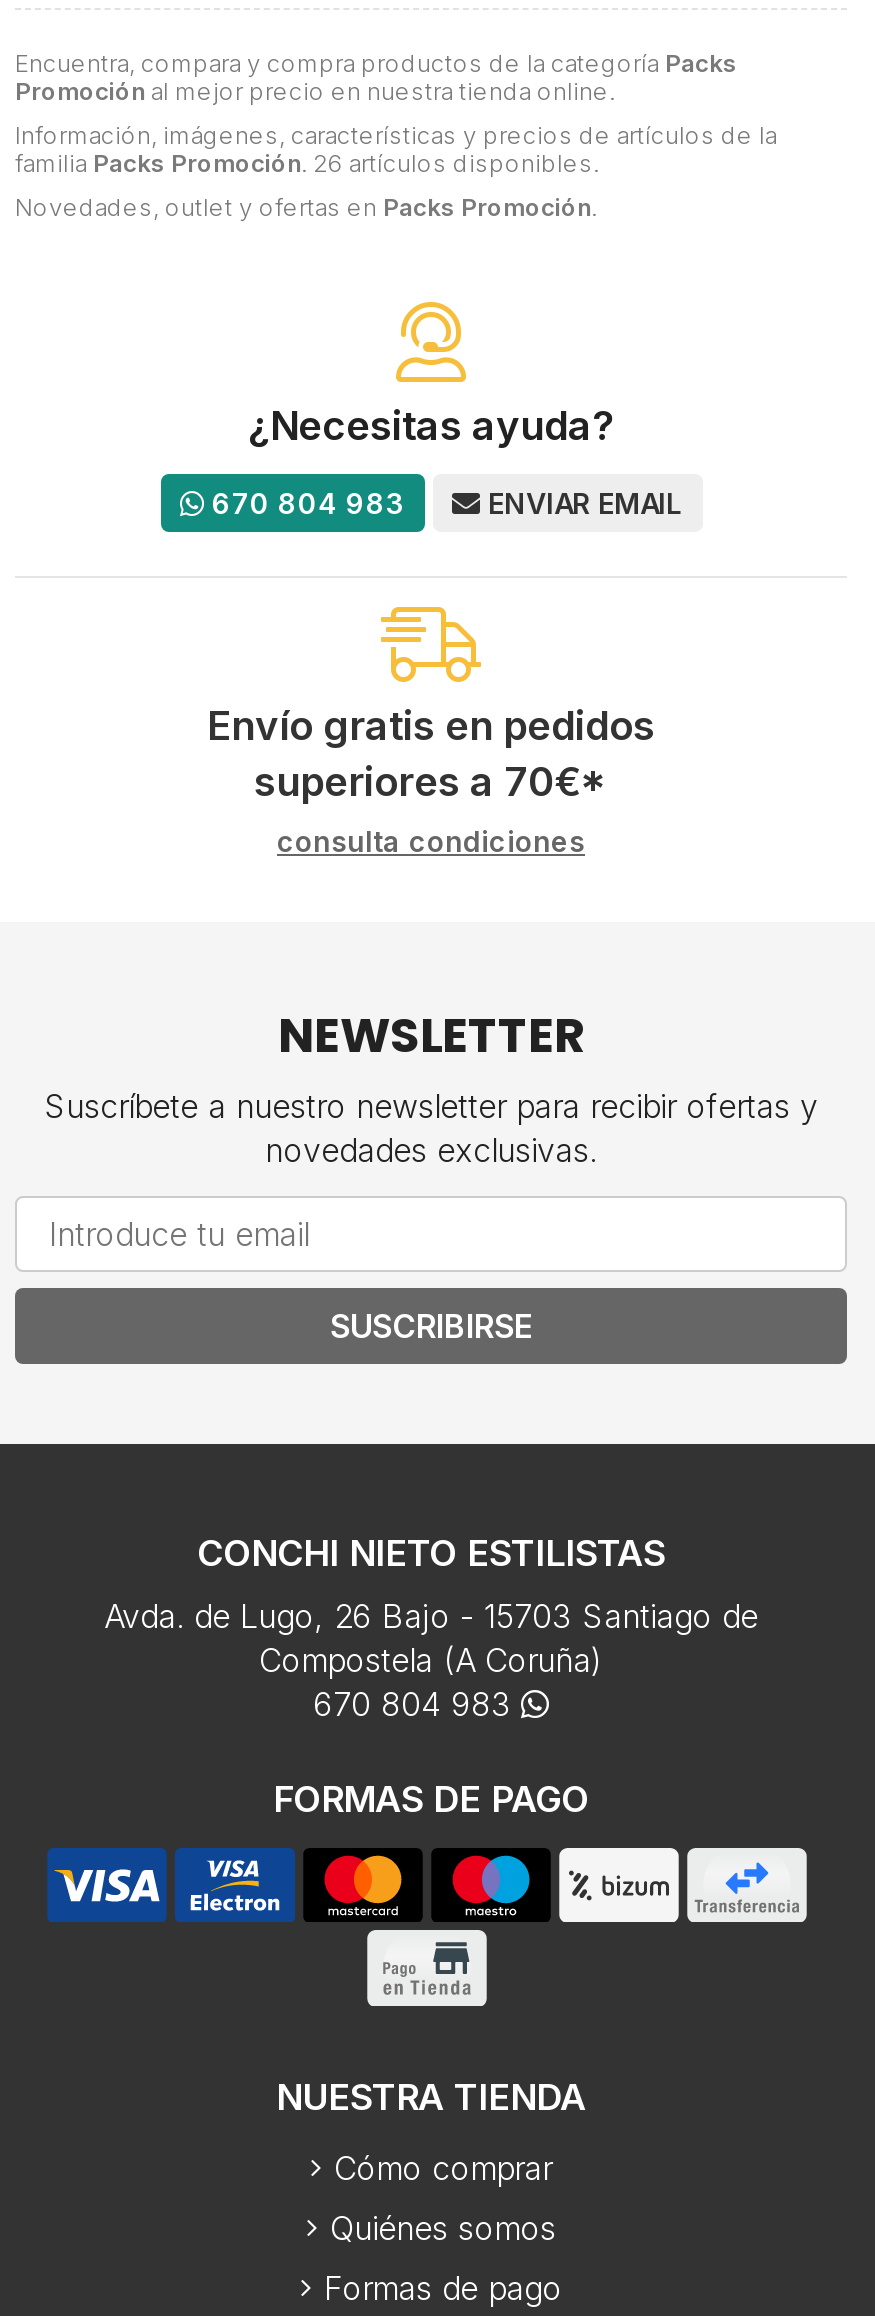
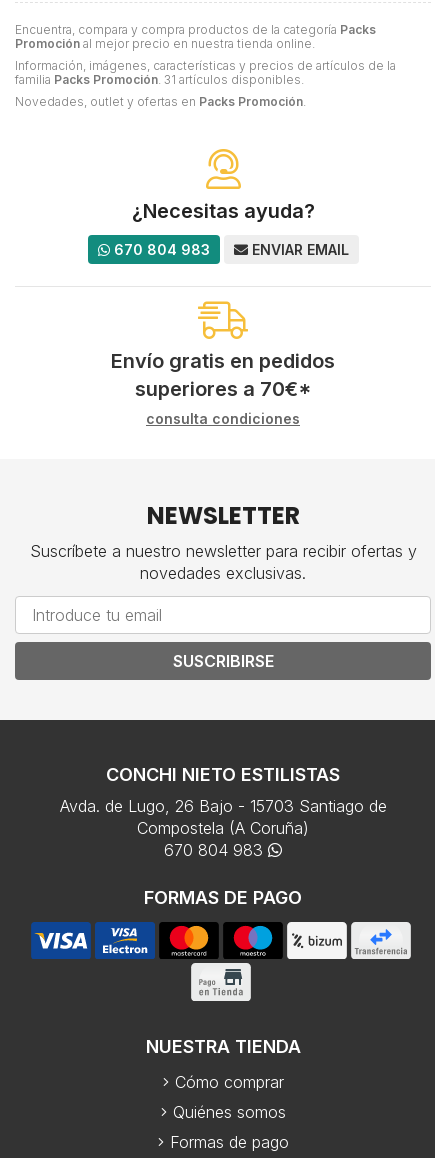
[15,147,599,177] familia Packs Promoción. 26 artículos disponibles. -> [15,72,304,87] familia Packs Promoción. 31 artículos disponibles.

